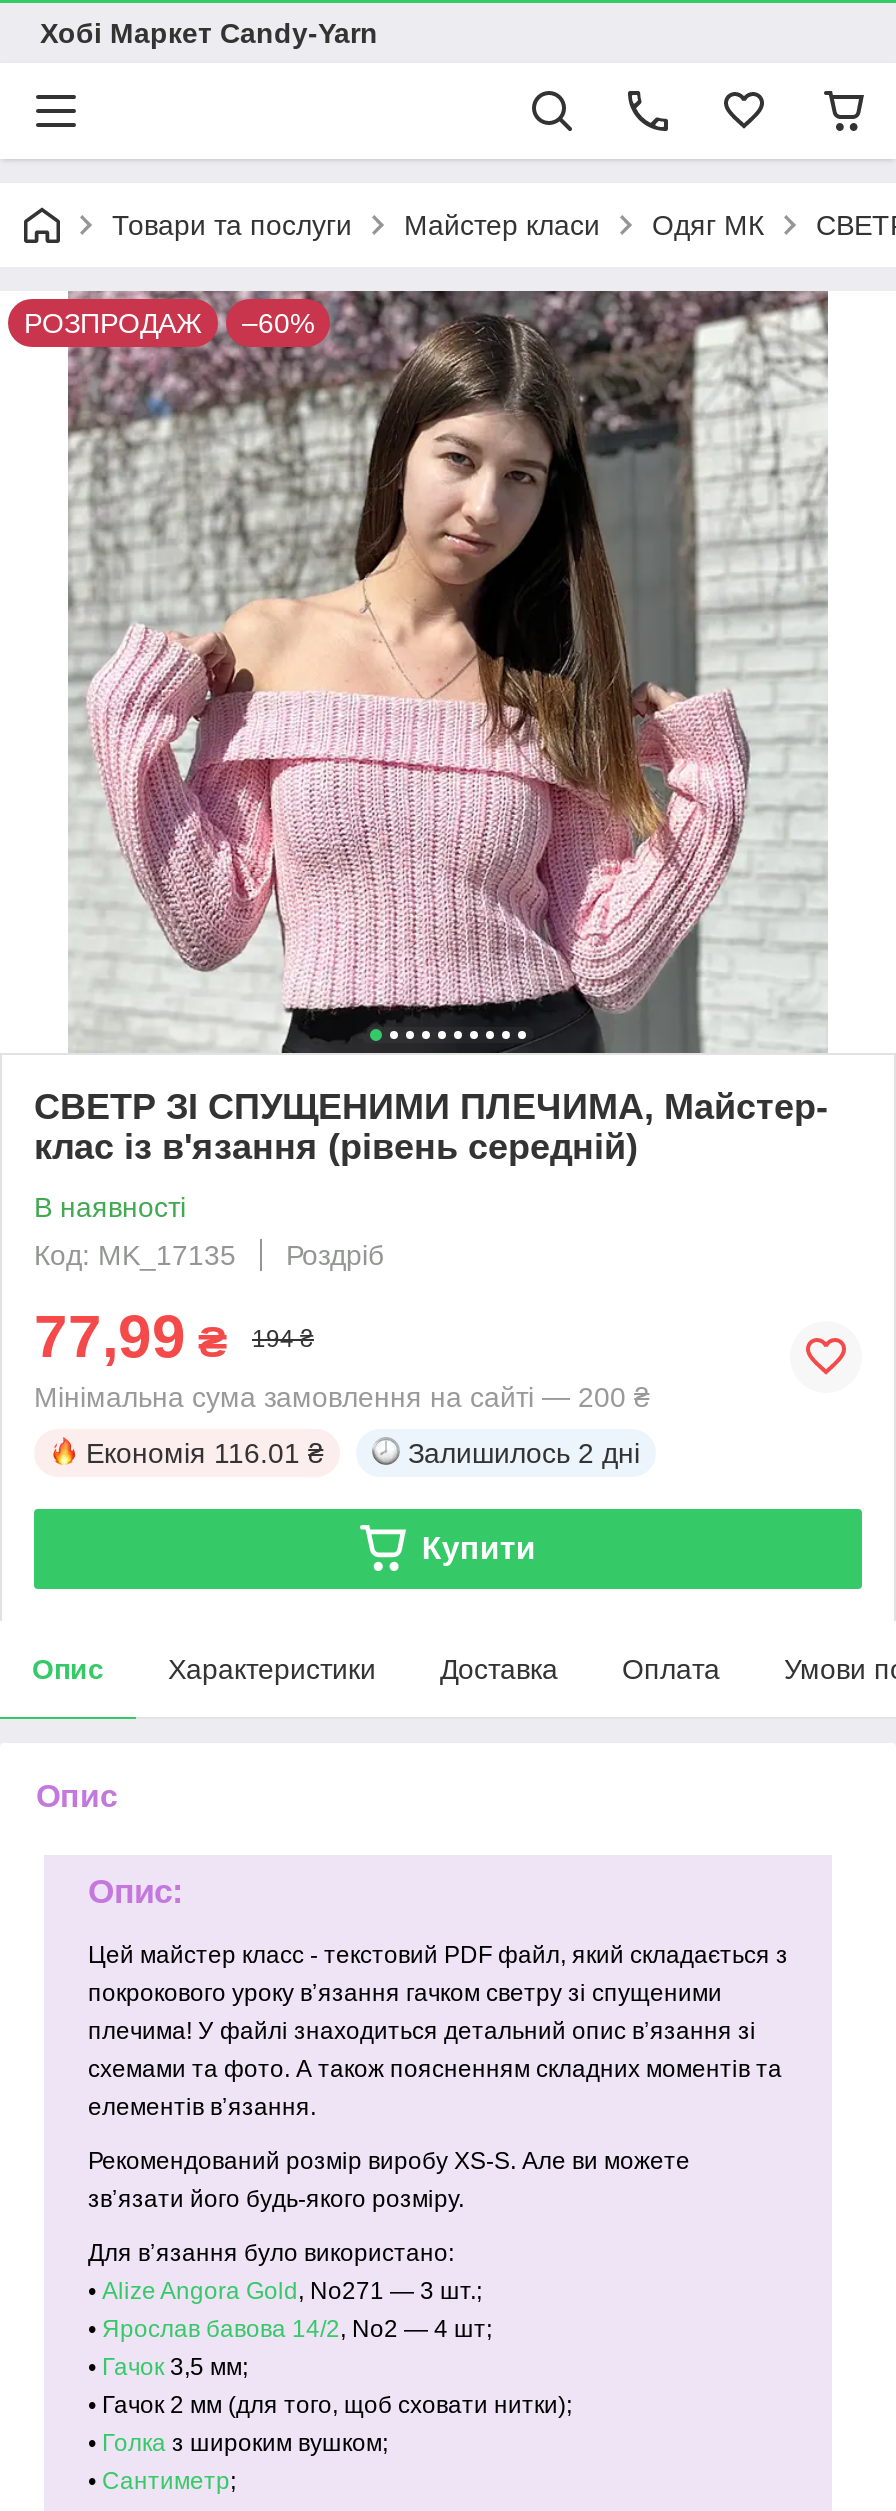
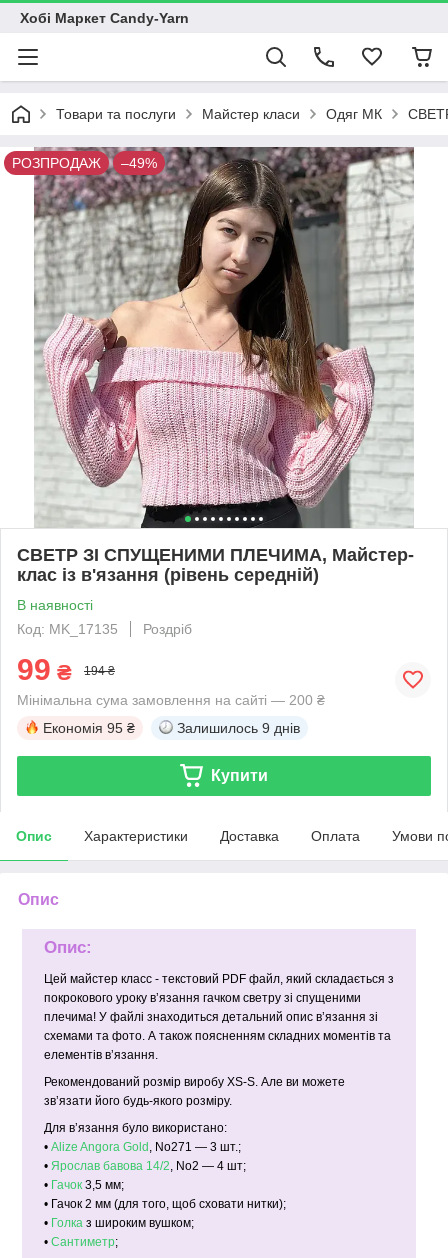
[24,307,314,339] РОЗПРОДАЖ –60% -> [12,155,157,171] РОЗПРОДАЖ –49%
[34,1303,314,1369] 77,99 ₴ 194 ₴ -> [17,653,115,686] 99 ₴ 194 ₴
[86,1437,324,1469] Економія 116.01 ₴ -> [43,720,135,736] Економія 95 ₴
[408,1437,640,1469] Залишилось 2 дні -> [177,720,300,736] Залишилось 9 днів

